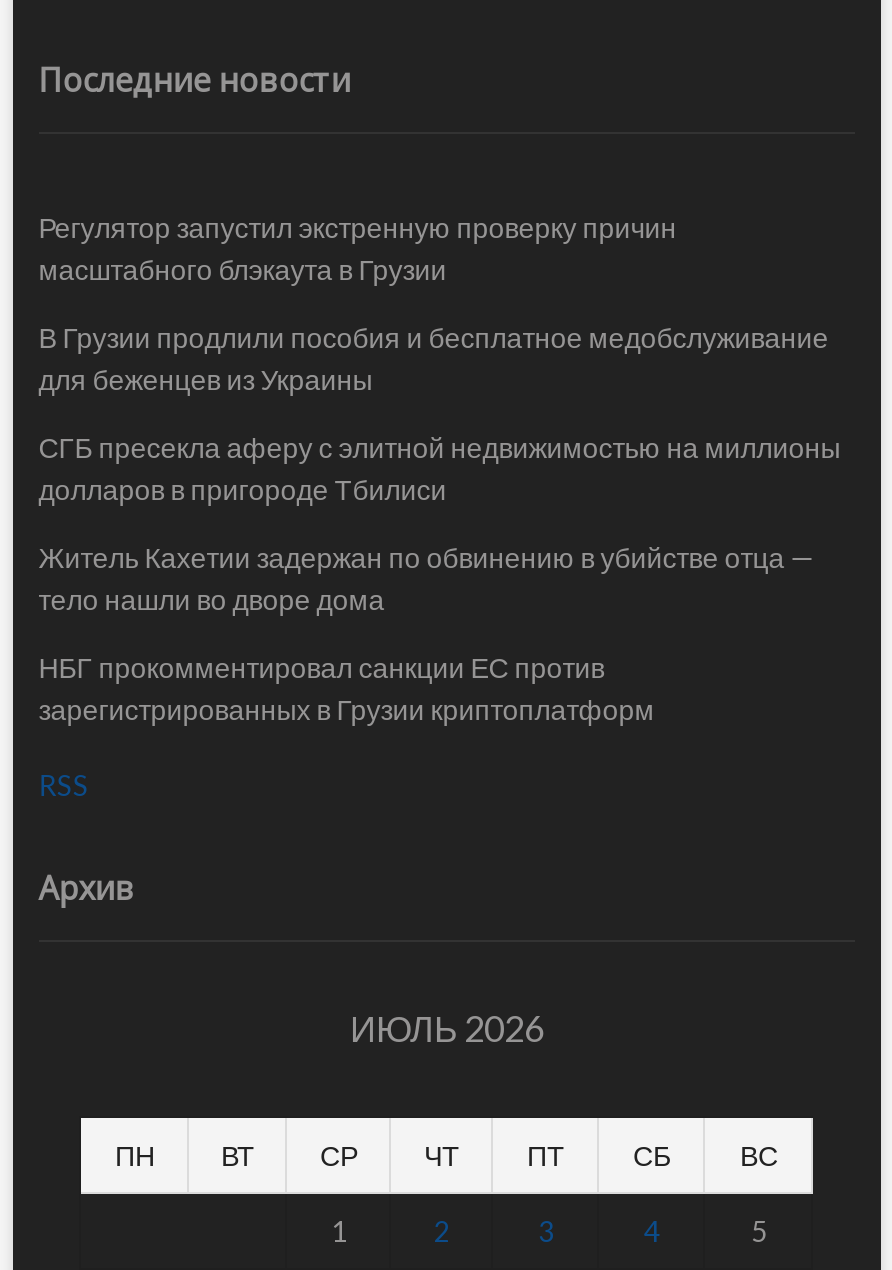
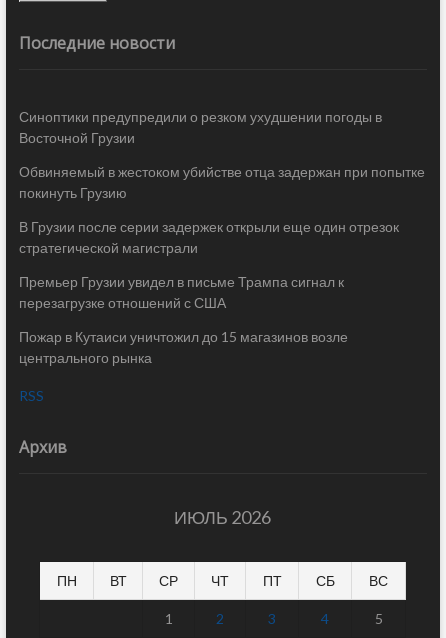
[39,209,677,285] Регулятор запустил экстренную проверку причин | масштабного блэкаута в Грузии -> [19,108,382,146] Синоптики предупредили о резком ухудшении погоды в | Восточной Грузии
[39,319,829,395] В Грузии продлили пособия и бесплатное медобслуживание | для беженцев из Украины -> [19,163,425,201] Обвиняемый в жестоком убийстве отца задержан при попытке | покинуть Грузию
[39,429,841,505] СГБ пресекла аферу с элитной недвижимостью на миллионы | долларов в пригороде Тбилиси -> [19,218,399,256] В Грузии после серии задержек открыли еще один отрезок | стратегической магистрали
[39,539,815,615] Житель Кахетии задержан по обвинению в убийстве отца — | тело нашли во дворе дома -> [19,273,344,311] Премьер Грузии увидел в письме Трампа сигнал к | перезагрузке отношений с США
[39,649,655,725] НБГ прокомментировал санкции ЕС против | зарегистрированных в Грузии криптоплатформ -> [19,328,348,366] Пожар в Кутаиси уничтожил до 15 магазинов возле | центрального рынка

